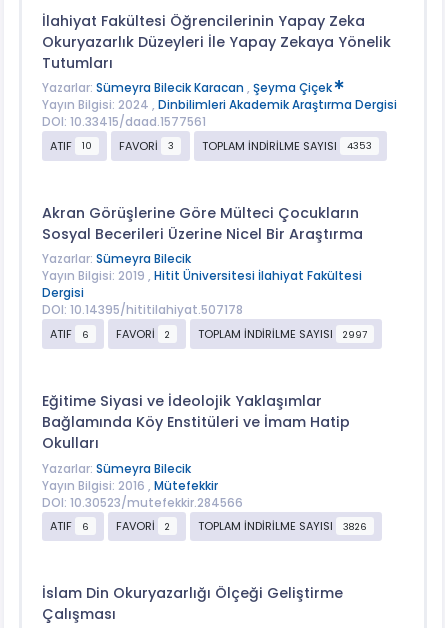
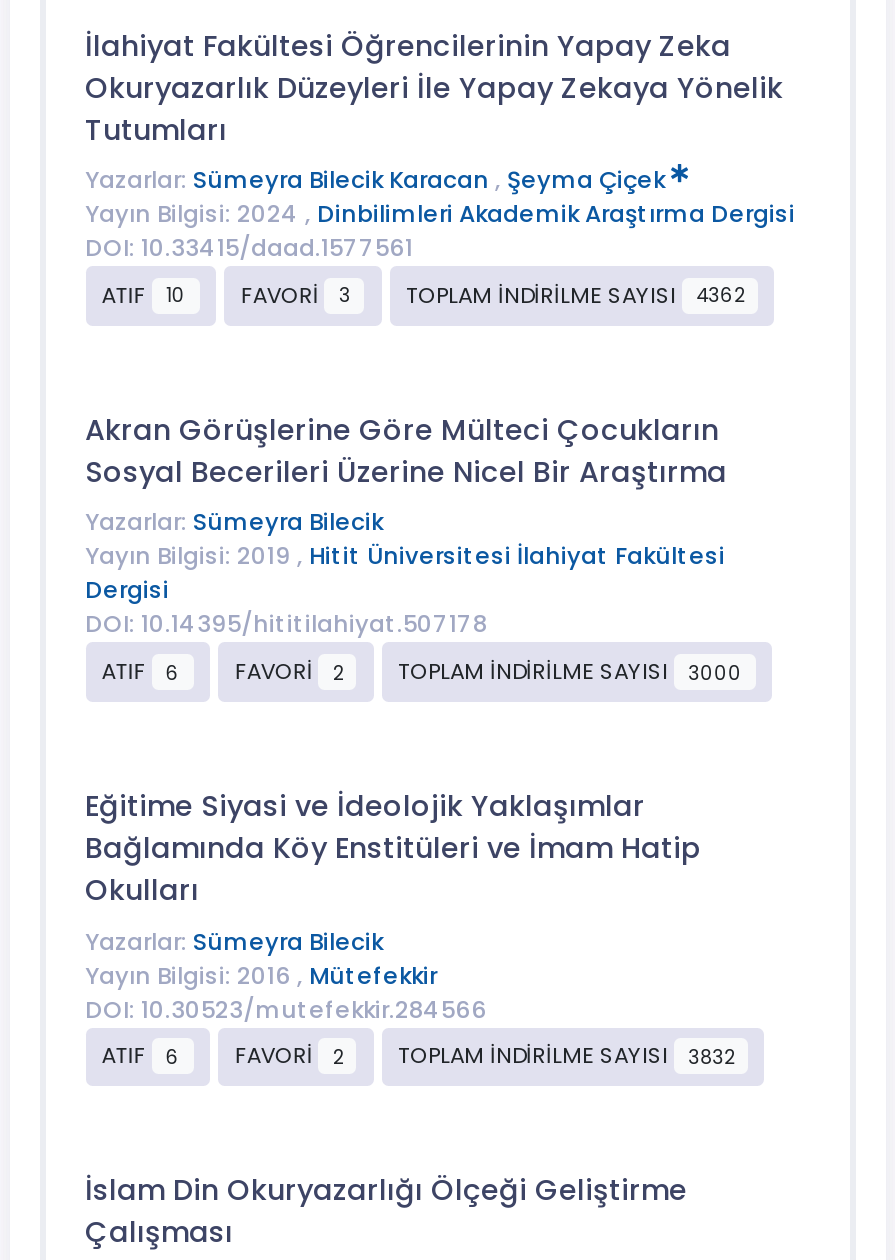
[202,137,372,153] TOPLAM İNDİRİLME SAYISI 4353 -> [406,279,744,311] TOPLAM İNDİRİLME SAYISI 4362
[198,326,367,342] TOPLAM İNDİRİLME SAYISI 2997 -> [398,655,742,687] TOPLAM İNDİRİLME SAYISI 3000
[198,518,367,534] TOPLAM İNDİRİLME SAYISI 3826 -> [398,1039,734,1071] TOPLAM İNDİRİLME SAYISI 3832

